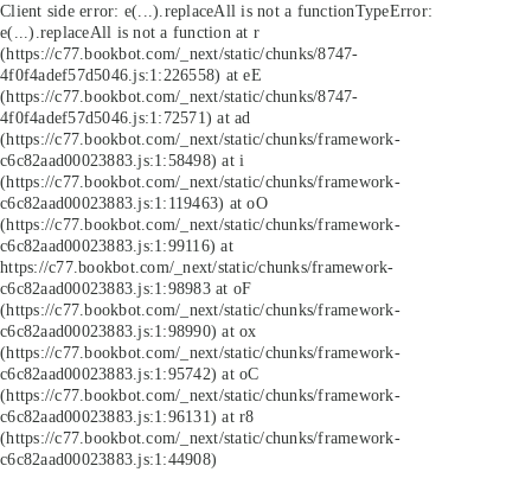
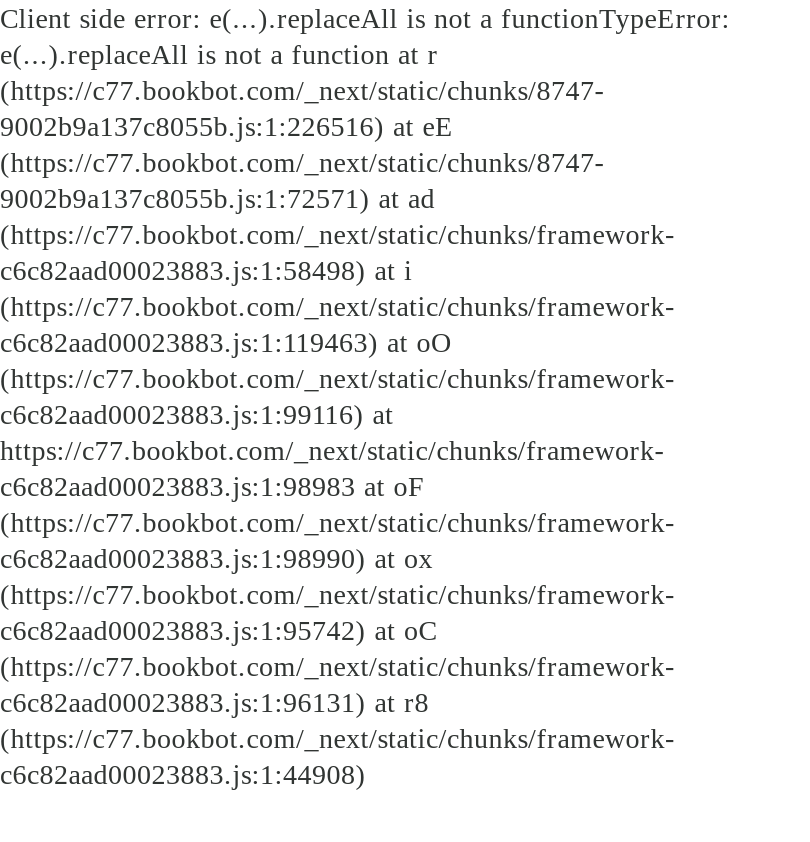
[0,65,262,84] 4f0f4adef57d5046.js:1:226558) at eE -> [0,110,454,142] 9002b9a137c8055b.js:1:226516) at eE
[0,108,251,127] 4f0f4adef57d5046.js:1:72571) at ad -> [0,182,435,214] 9002b9a137c8055b.js:1:72571) at ad

